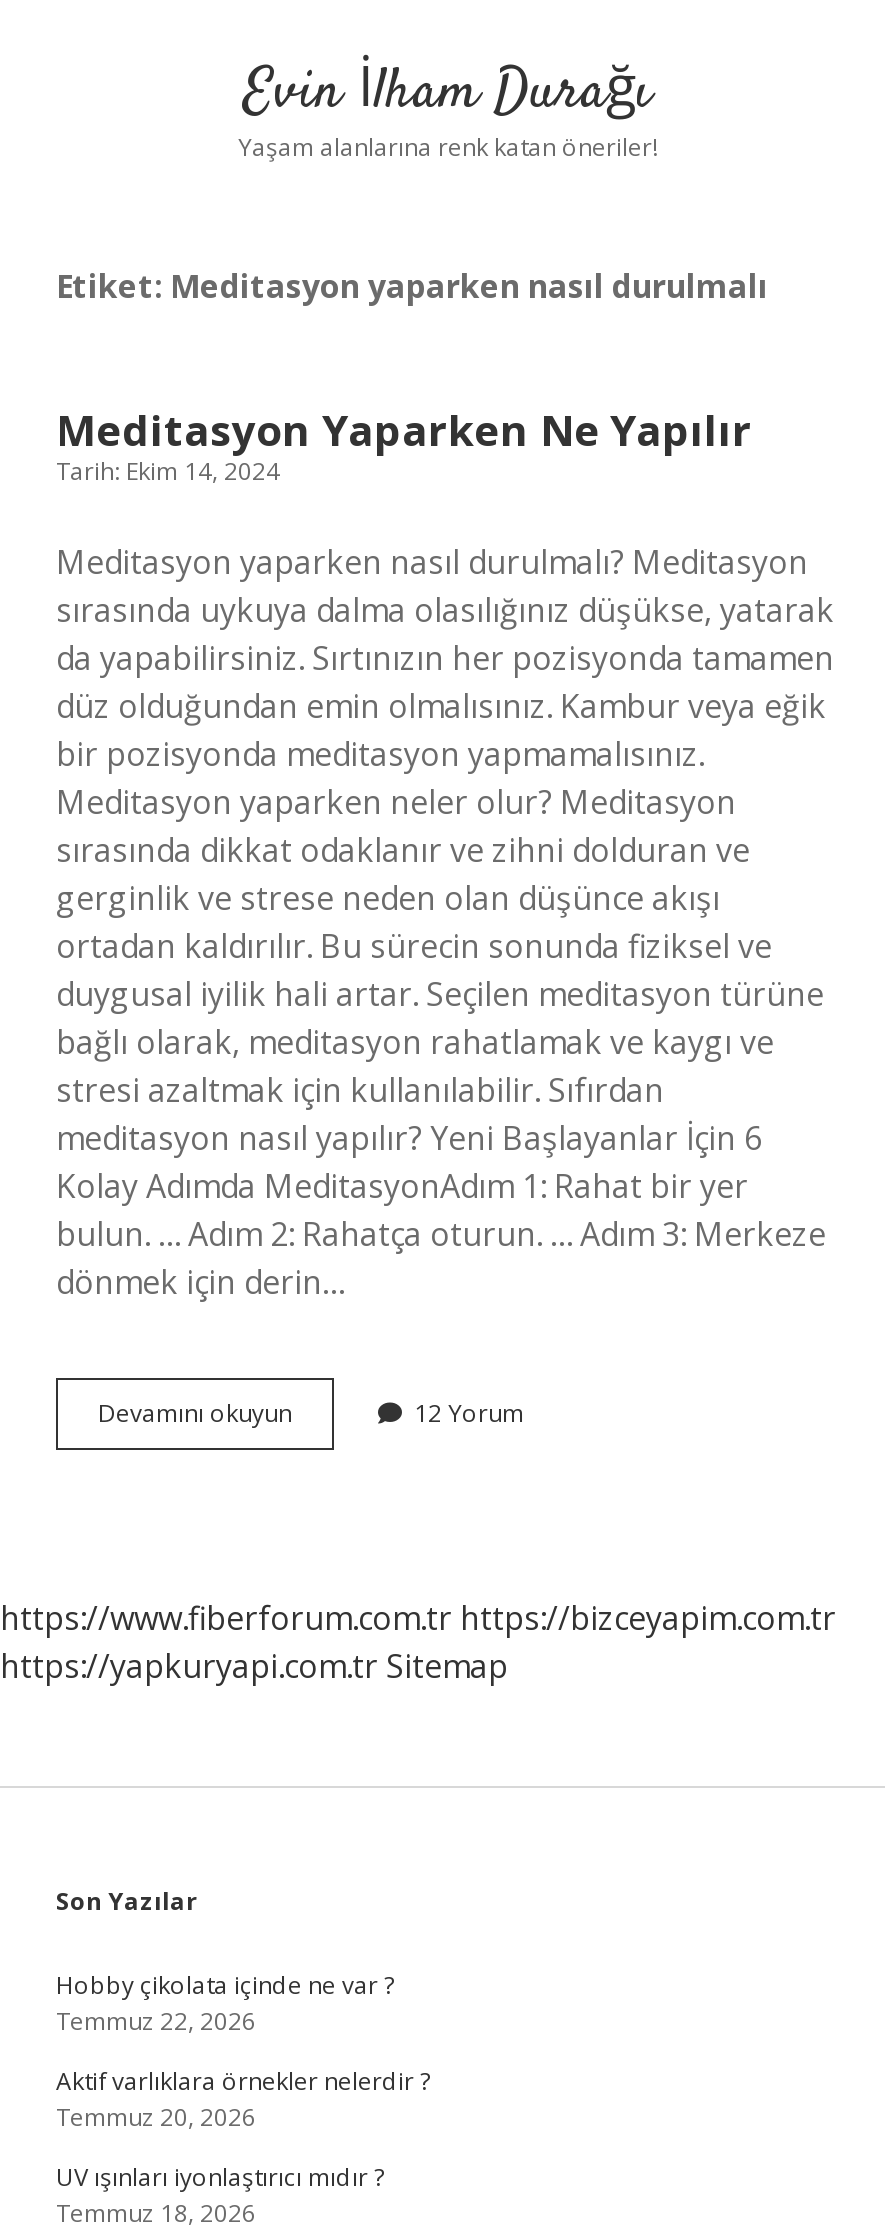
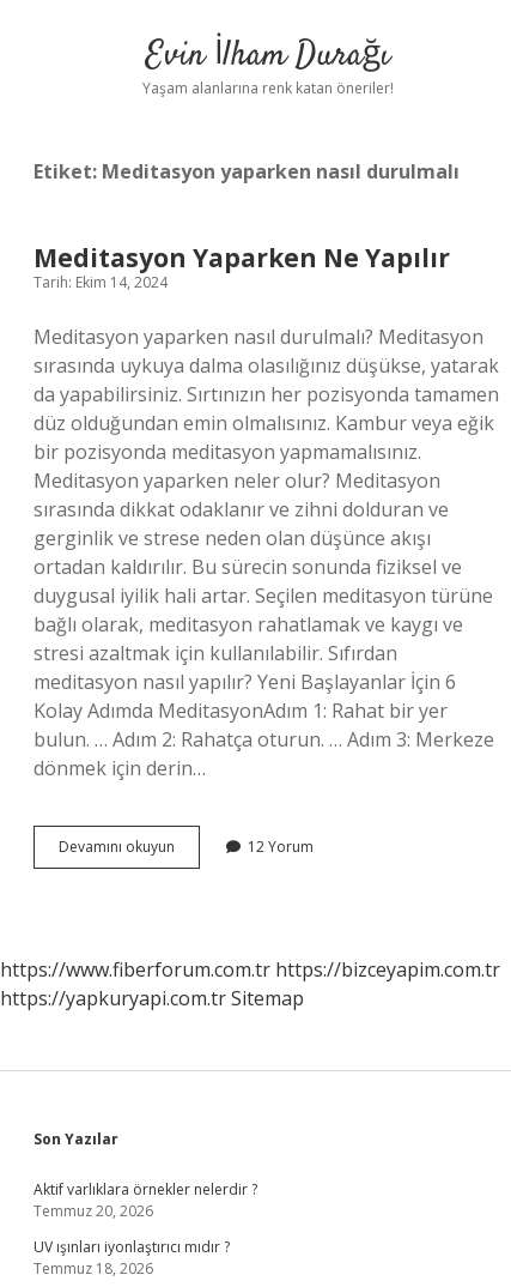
[56,1968,394,2038] Hobby çikolata içinde ne var ? | Temmuz 22, 2026 -> none

